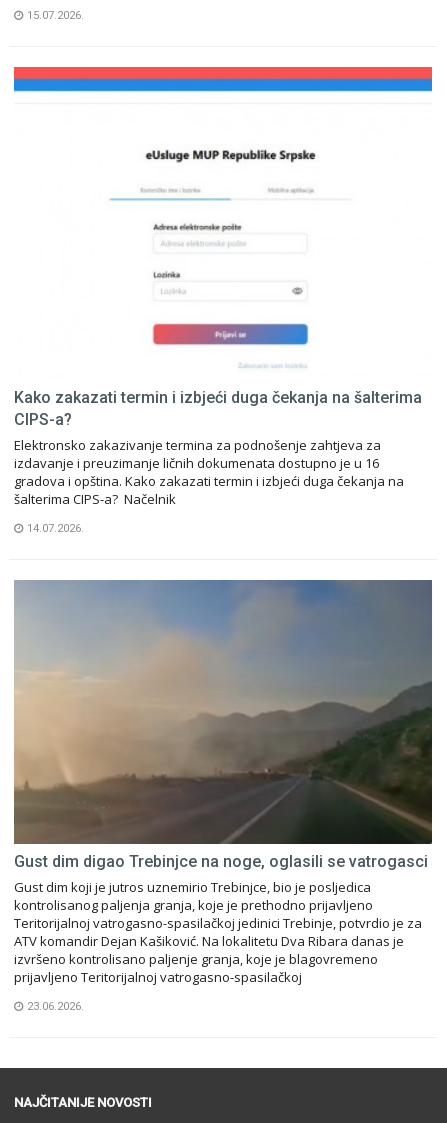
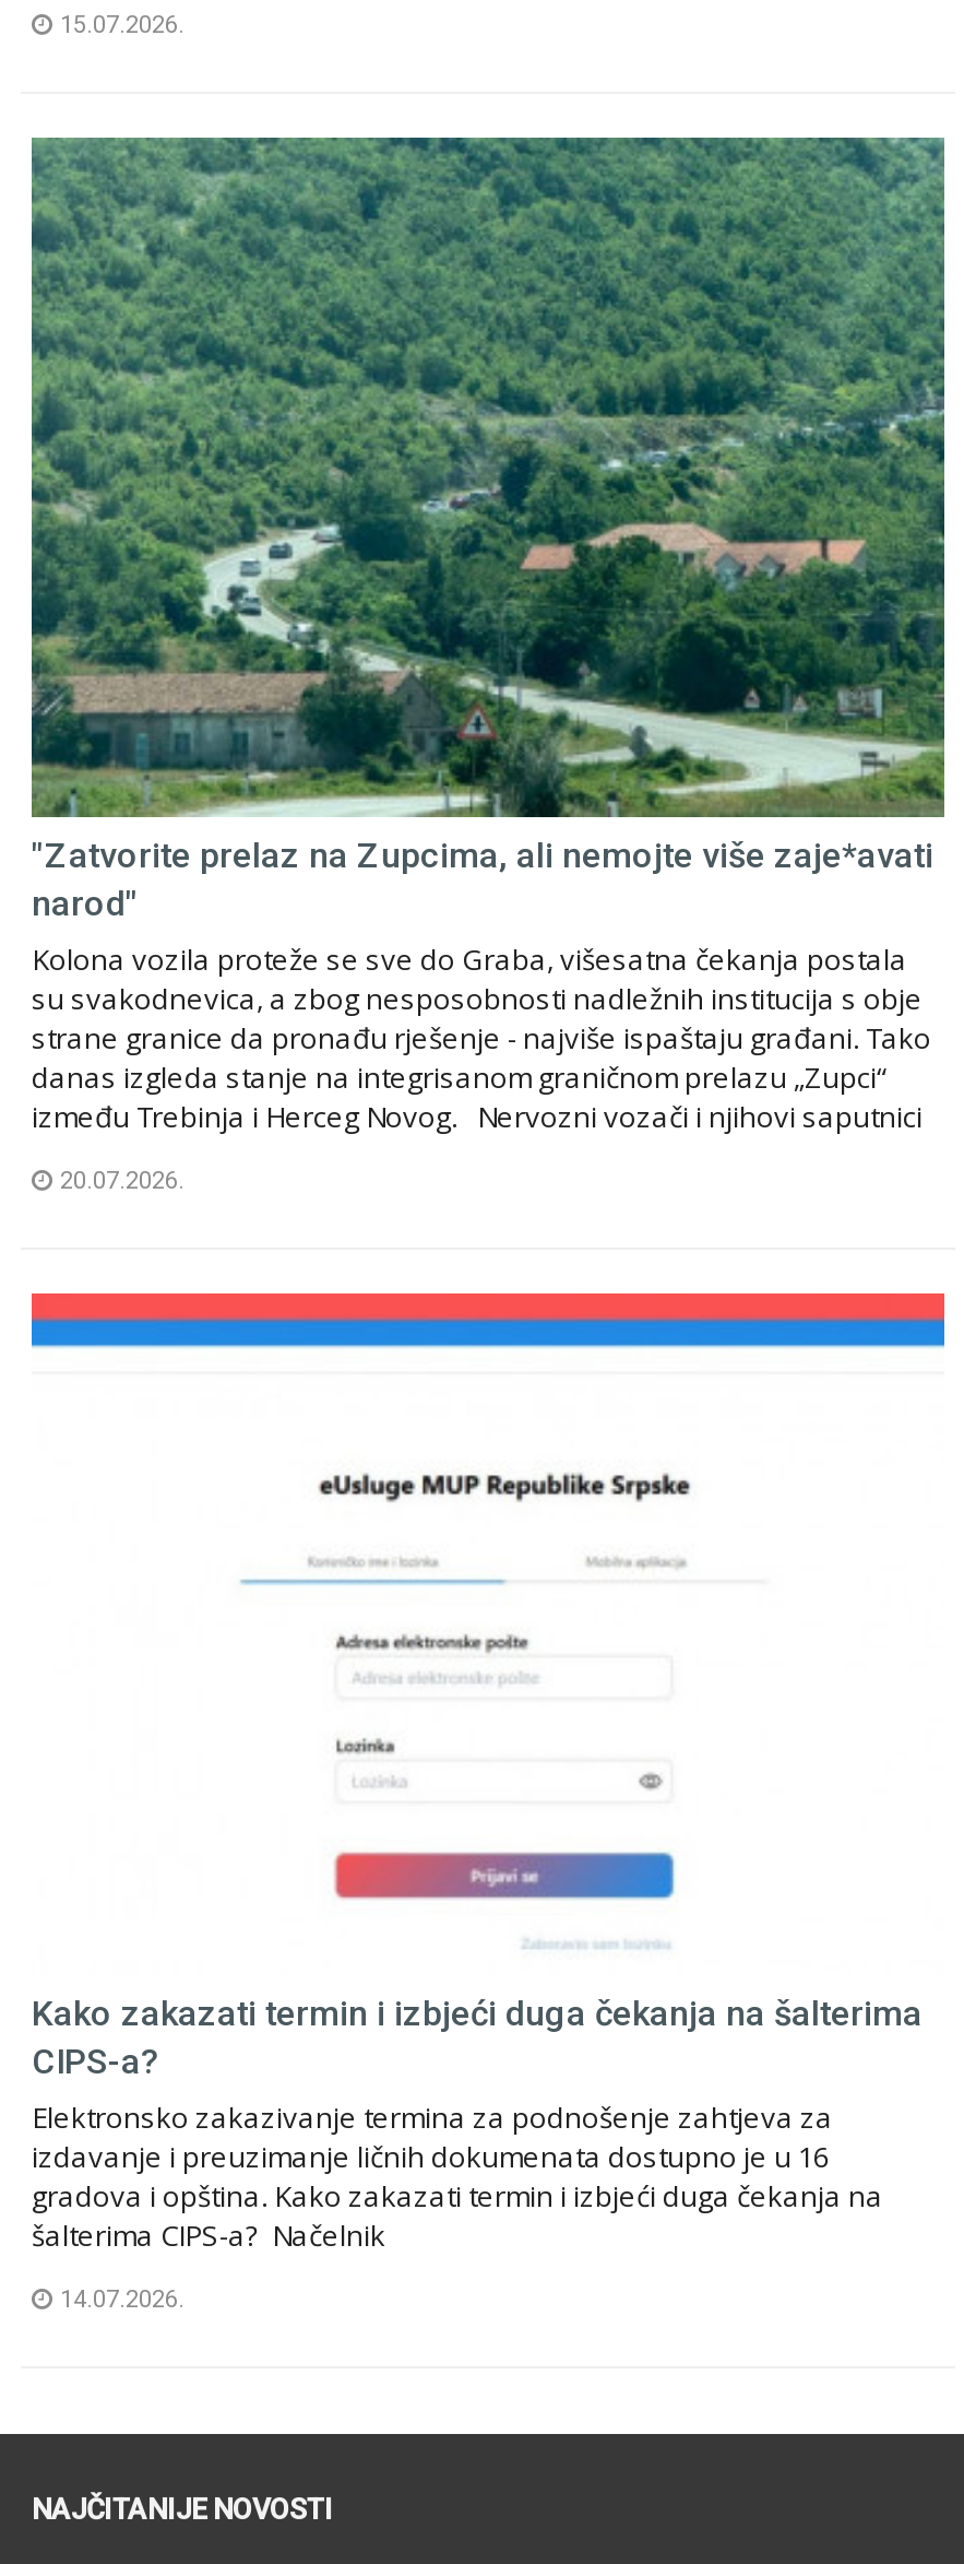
none -> [29,135,947,1194] [image] | "Zatvorite prelaz na Zupcima, ali nemojte više zaje*avati | narod" | Kolona vozila proteže se sve do Graba, višesatna čekanja postala | su svakodnevica, a zbog nesposobnosti nadležnih institucija s obje | strane granice da pronađu rješenje - najviše ispaštaju građani. Tako | danas izgleda stanje na integrisanom graničnom prelazu „Zupci“ | između Trebinja i Herceg Novog. Nervozni vozači i njihovi saputnici | 20.07.2026.
moved [14,388,422,535] -> [32,1994,923,2315]: Kako zakazati termin i izbjeći duga čekanja na šalterima | CIPS-a? | Elektronsko zakazivanje termina za podnošenje zahtjeva za | izdavanje i preuzimanje ličnih dokumenata dostupno je u 16 | gradova i opština. Kako zakazati termin i izbjeći duga čekanja na | šalterima CIPS-a? Načelnik | 14.07.2026.
[13,579,433,1013] [image] | Gust dim digao Trebinjce na noge, oglasili se vatrogasci | Gust dim koji je jutros uznemirio Trebinjce, bio je posljedica | kontrolisanog paljenja granja, koje je prethodno prijavljeno | Teritorijalnoj vatrogasno-spasilačkoj jedinici Trebinje, potvrdio je za | ATV komandir Dejan Kašiković. Na lokalitetu Dva Ribara danas je | izvršeno kontrolisano paljenje granja, koje je blagovremeno | prijavljeno Teritorijalnoj vatrogasno-spasilačkoj | 23.06.2026. -> none

